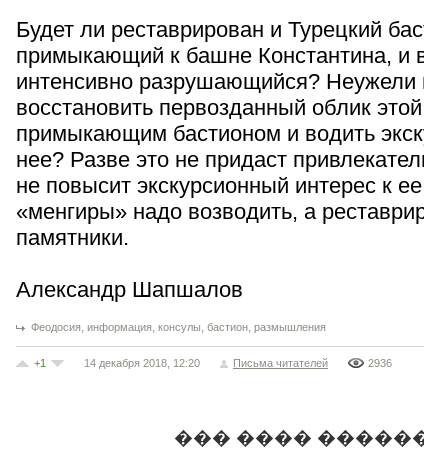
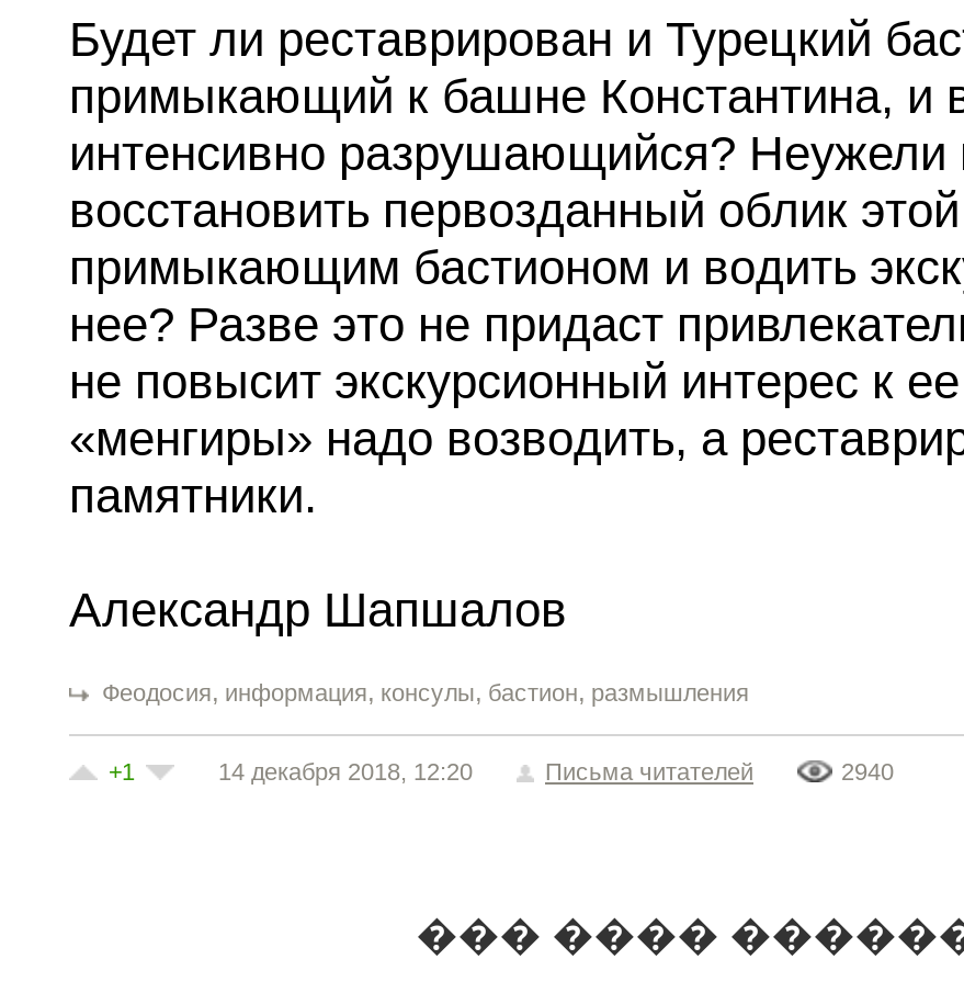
[368,357,392,369] 2936 -> [841,758,894,785] 2940

